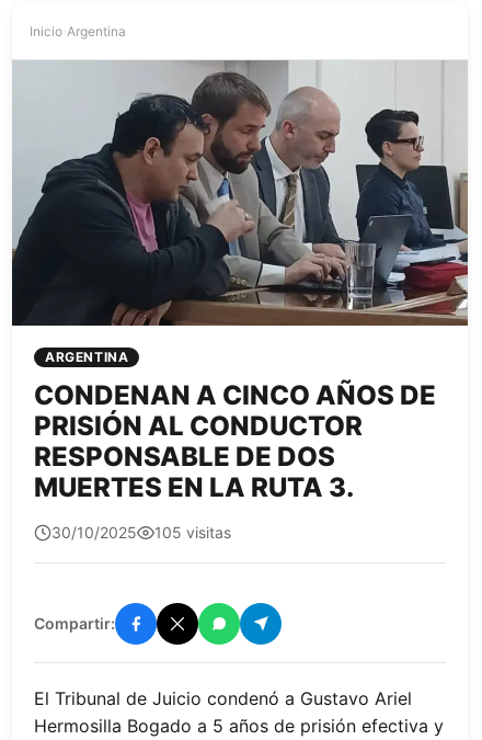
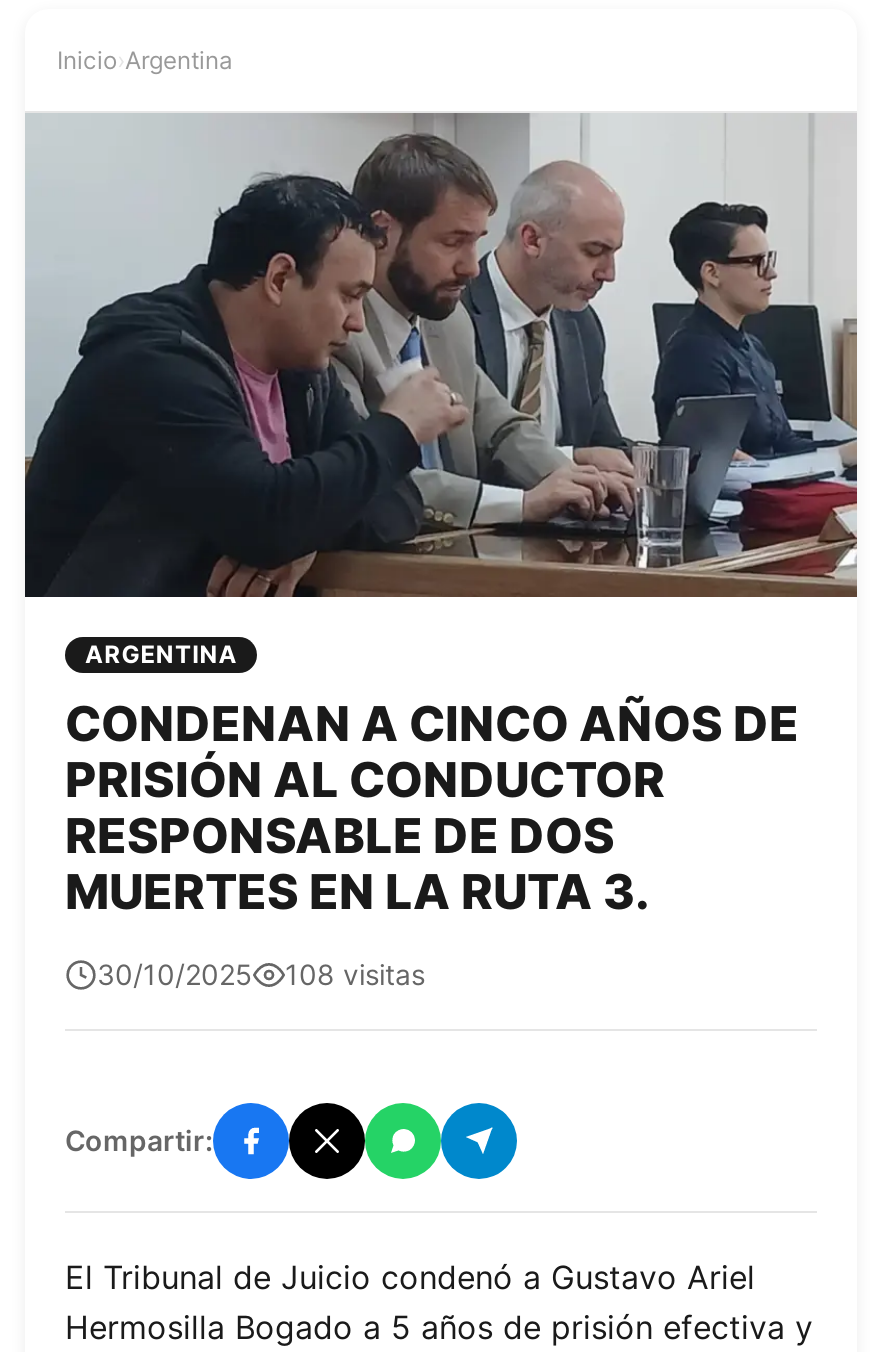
[154,523,231,541] 105 visitas -> [285,956,425,990] 108 visitas

